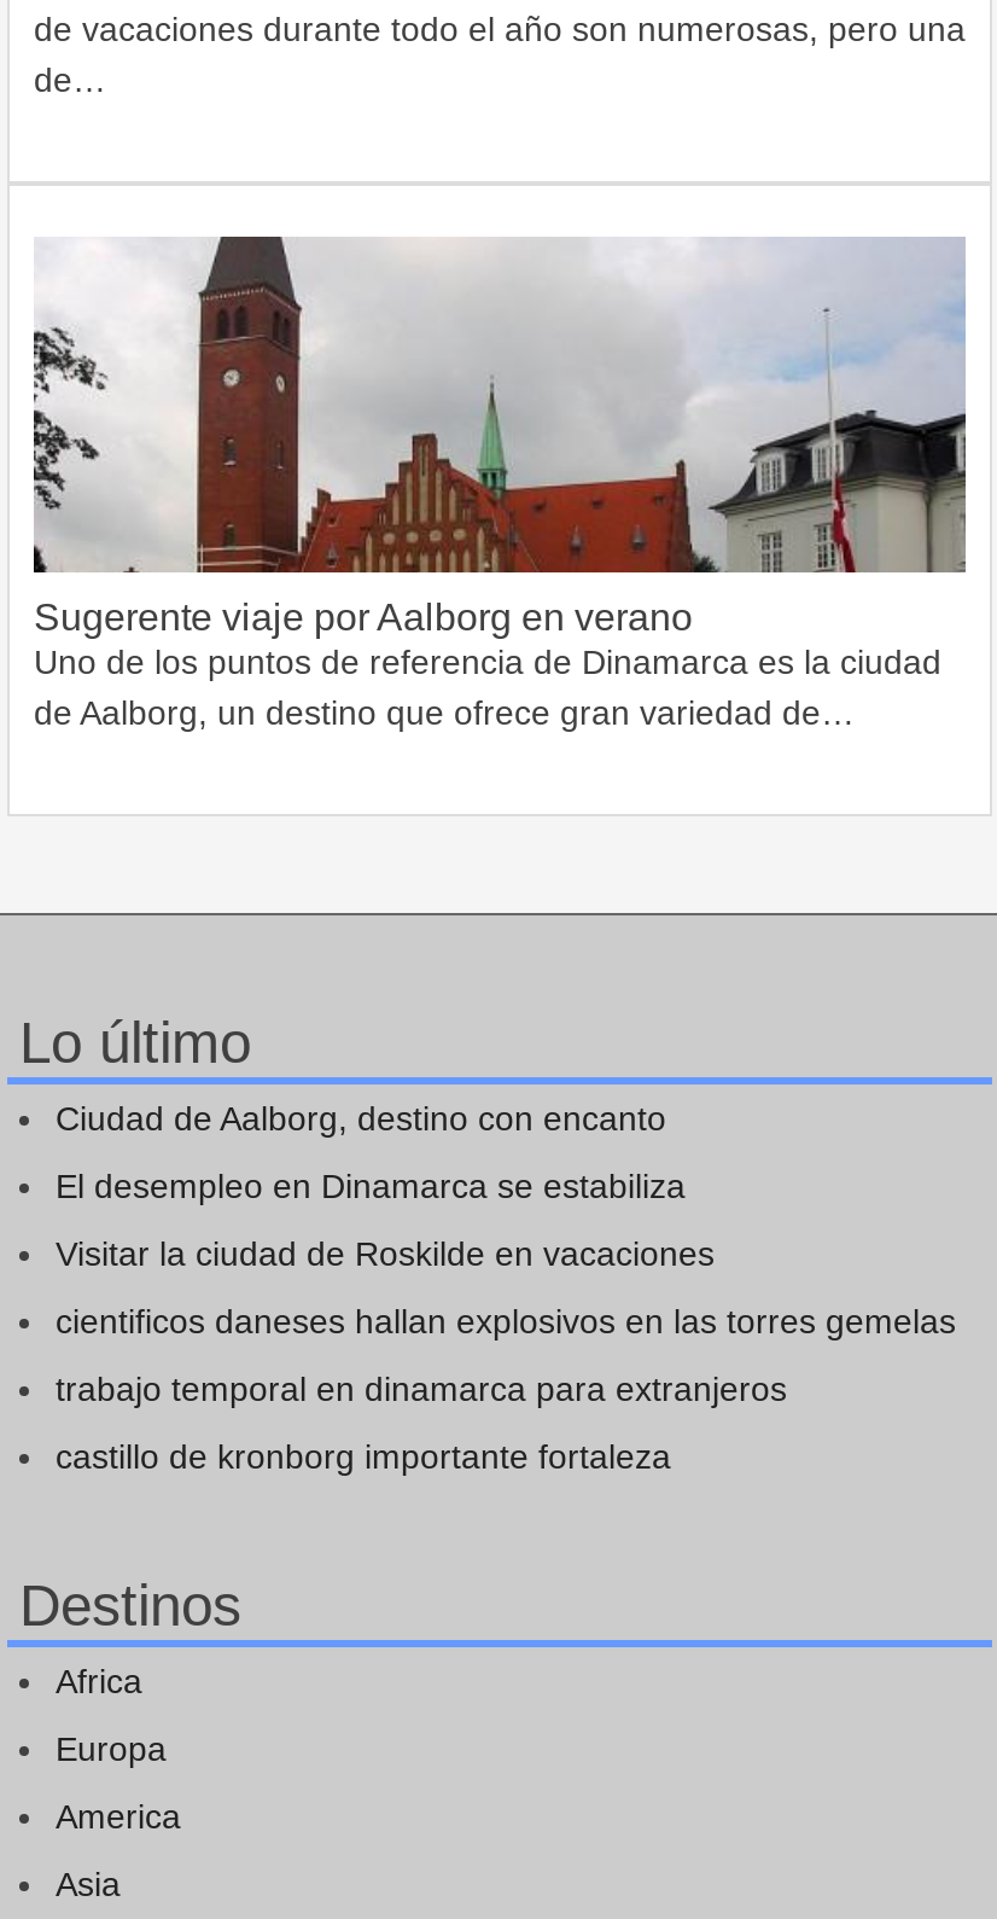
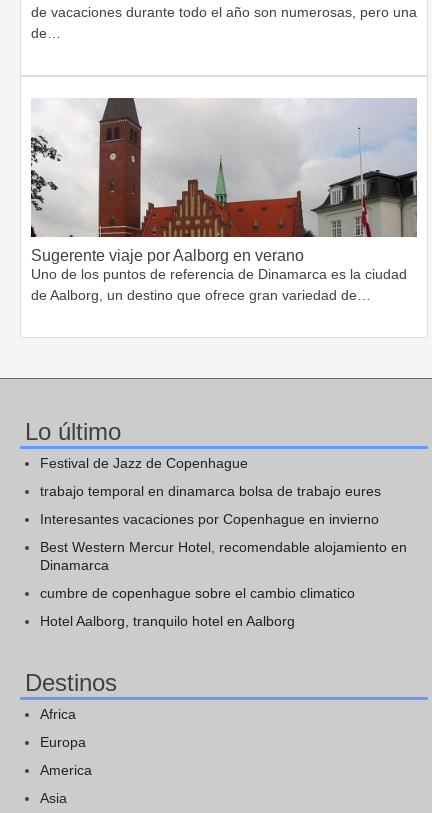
[56,1099,666,1138] Ciudad de Aalborg, destino con encanto -> [40,455,248,471] Festival de Jazz de Copenhague
[56,1167,686,1206] El desempleo en Dinamarca se estabiliza -> [40,483,381,499] trabajo temporal en dinamarca bolsa de trabajo eures
[56,1234,715,1273] Visitar la ciudad de Roskilde en vacaciones -> [40,511,379,527] Interesantes vacaciones por Copenhague en invierno
[56,1302,956,1341] cientificos daneses hallan explosivos en las torres gemelas -> [40,539,407,573] Best Western Mercur Hotel, recomendable alojamiento en | Dinamarca
[56,1370,787,1408] trabajo temporal en dinamarca para extranjeros -> [40,585,355,601] cumbre de copenhague sobre el cambio climatico
[56,1437,671,1476] castillo de kronborg importante fortaleza -> [40,613,295,629] Hotel Aalborg, tranquilo hotel en Aalborg

